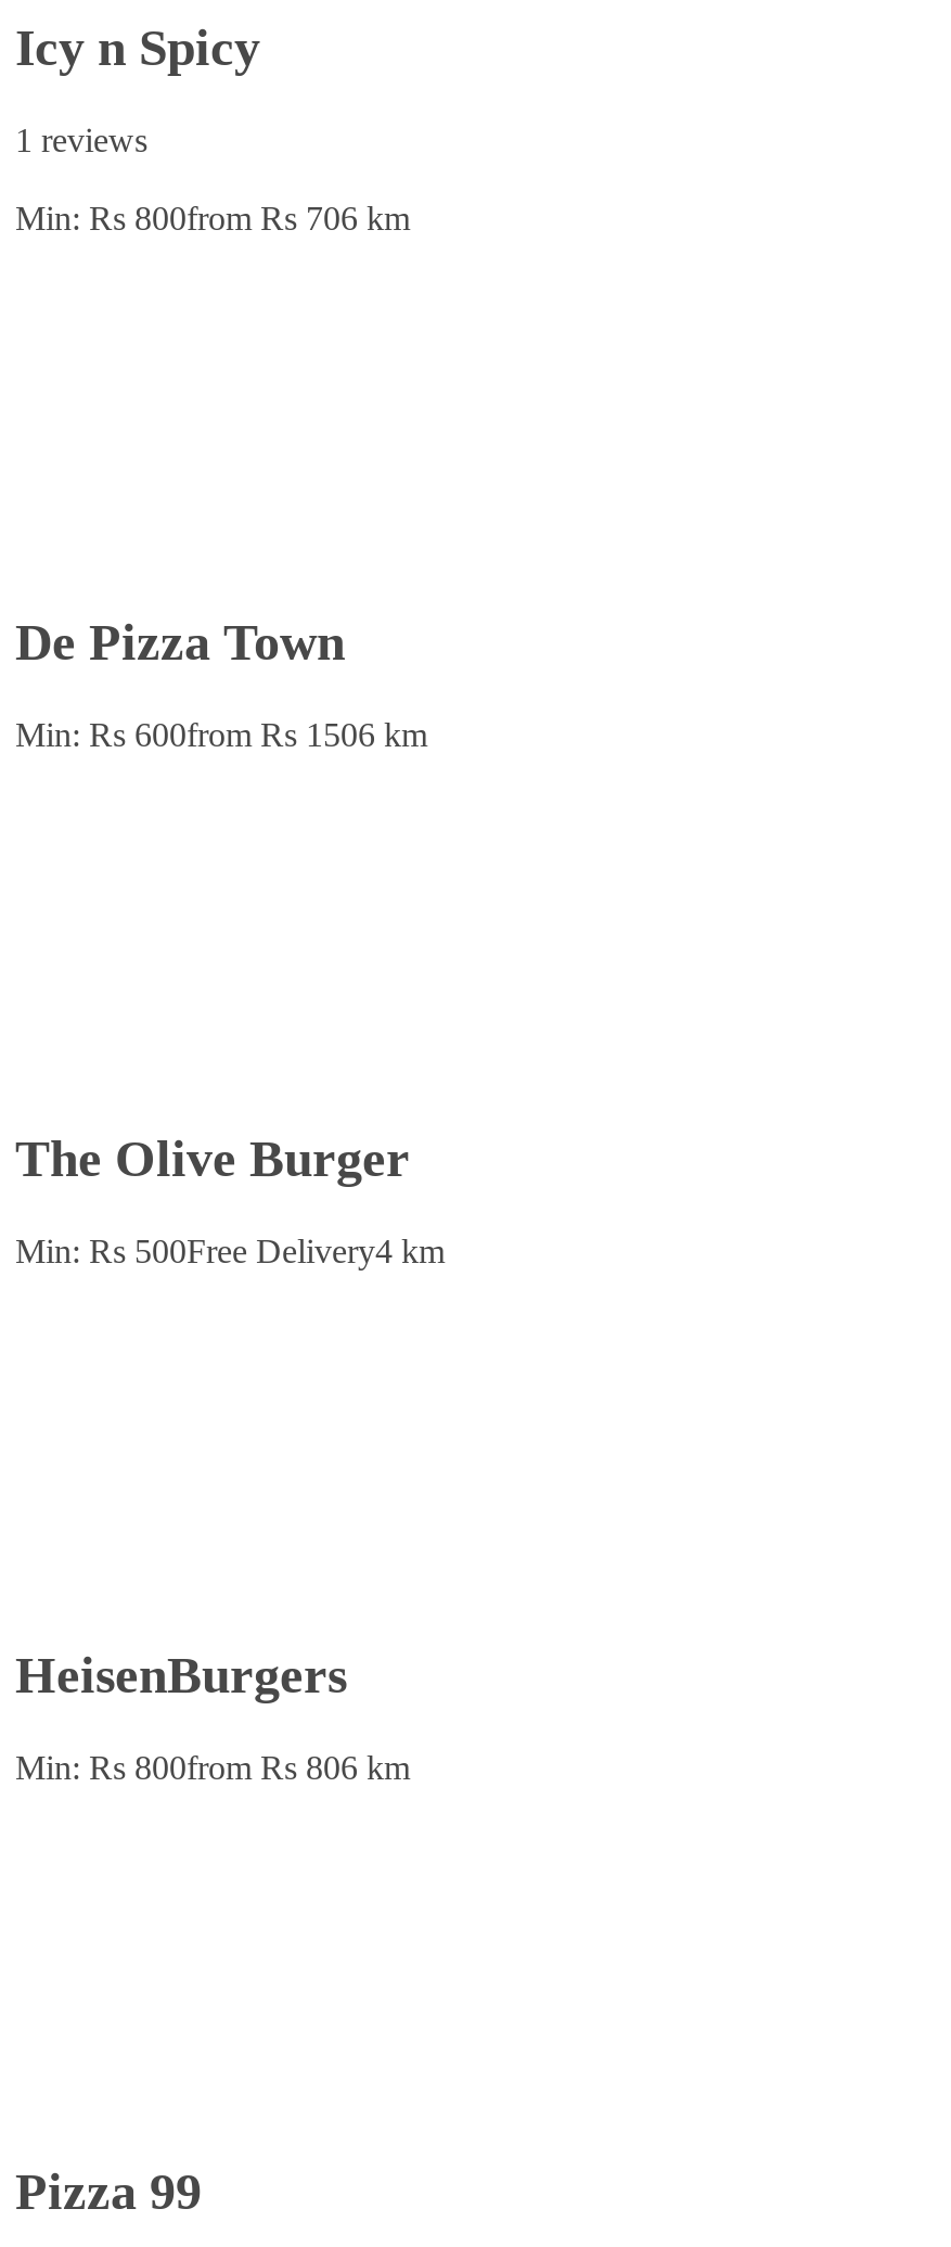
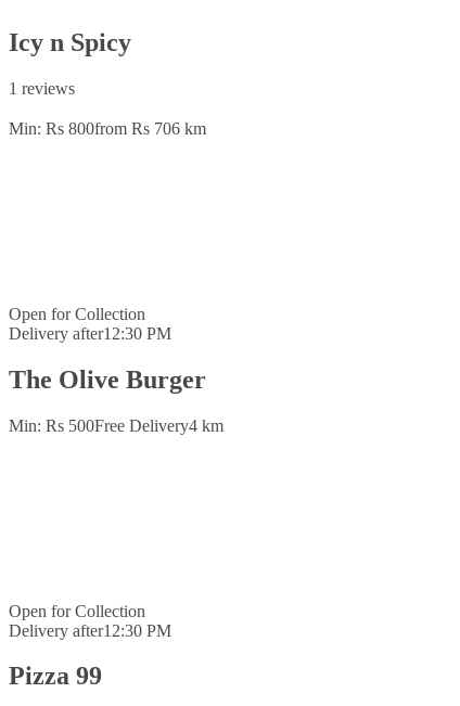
[15,615,427,753] De Pizza Town | Min: Rs 600from Rs 1506 km -> [9,305,171,342] Open for Collection | Delivery after12:30 PM
[15,1647,410,1785] HeisenBurgers | Min: Rs 800from Rs 806 km -> [9,601,171,639] Open for Collection | Delivery after12:30 PM

